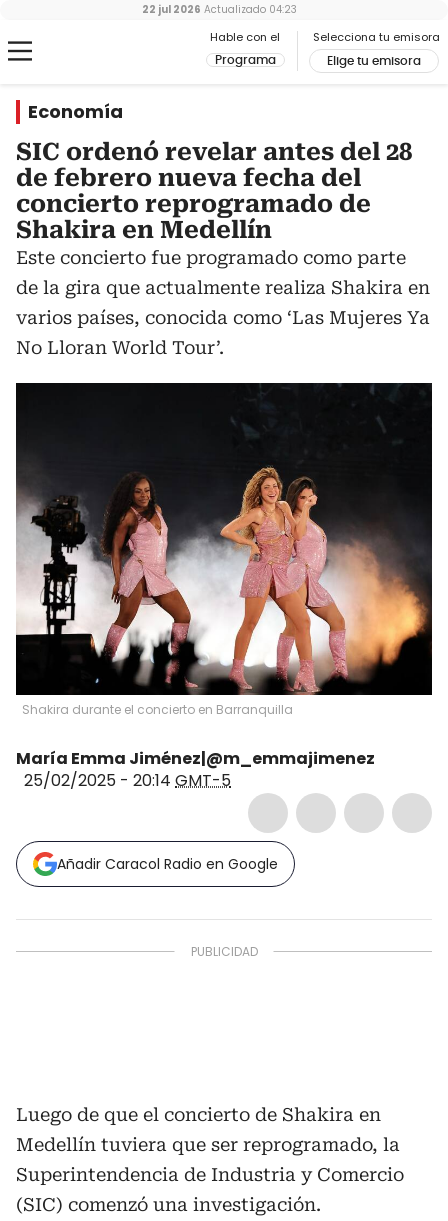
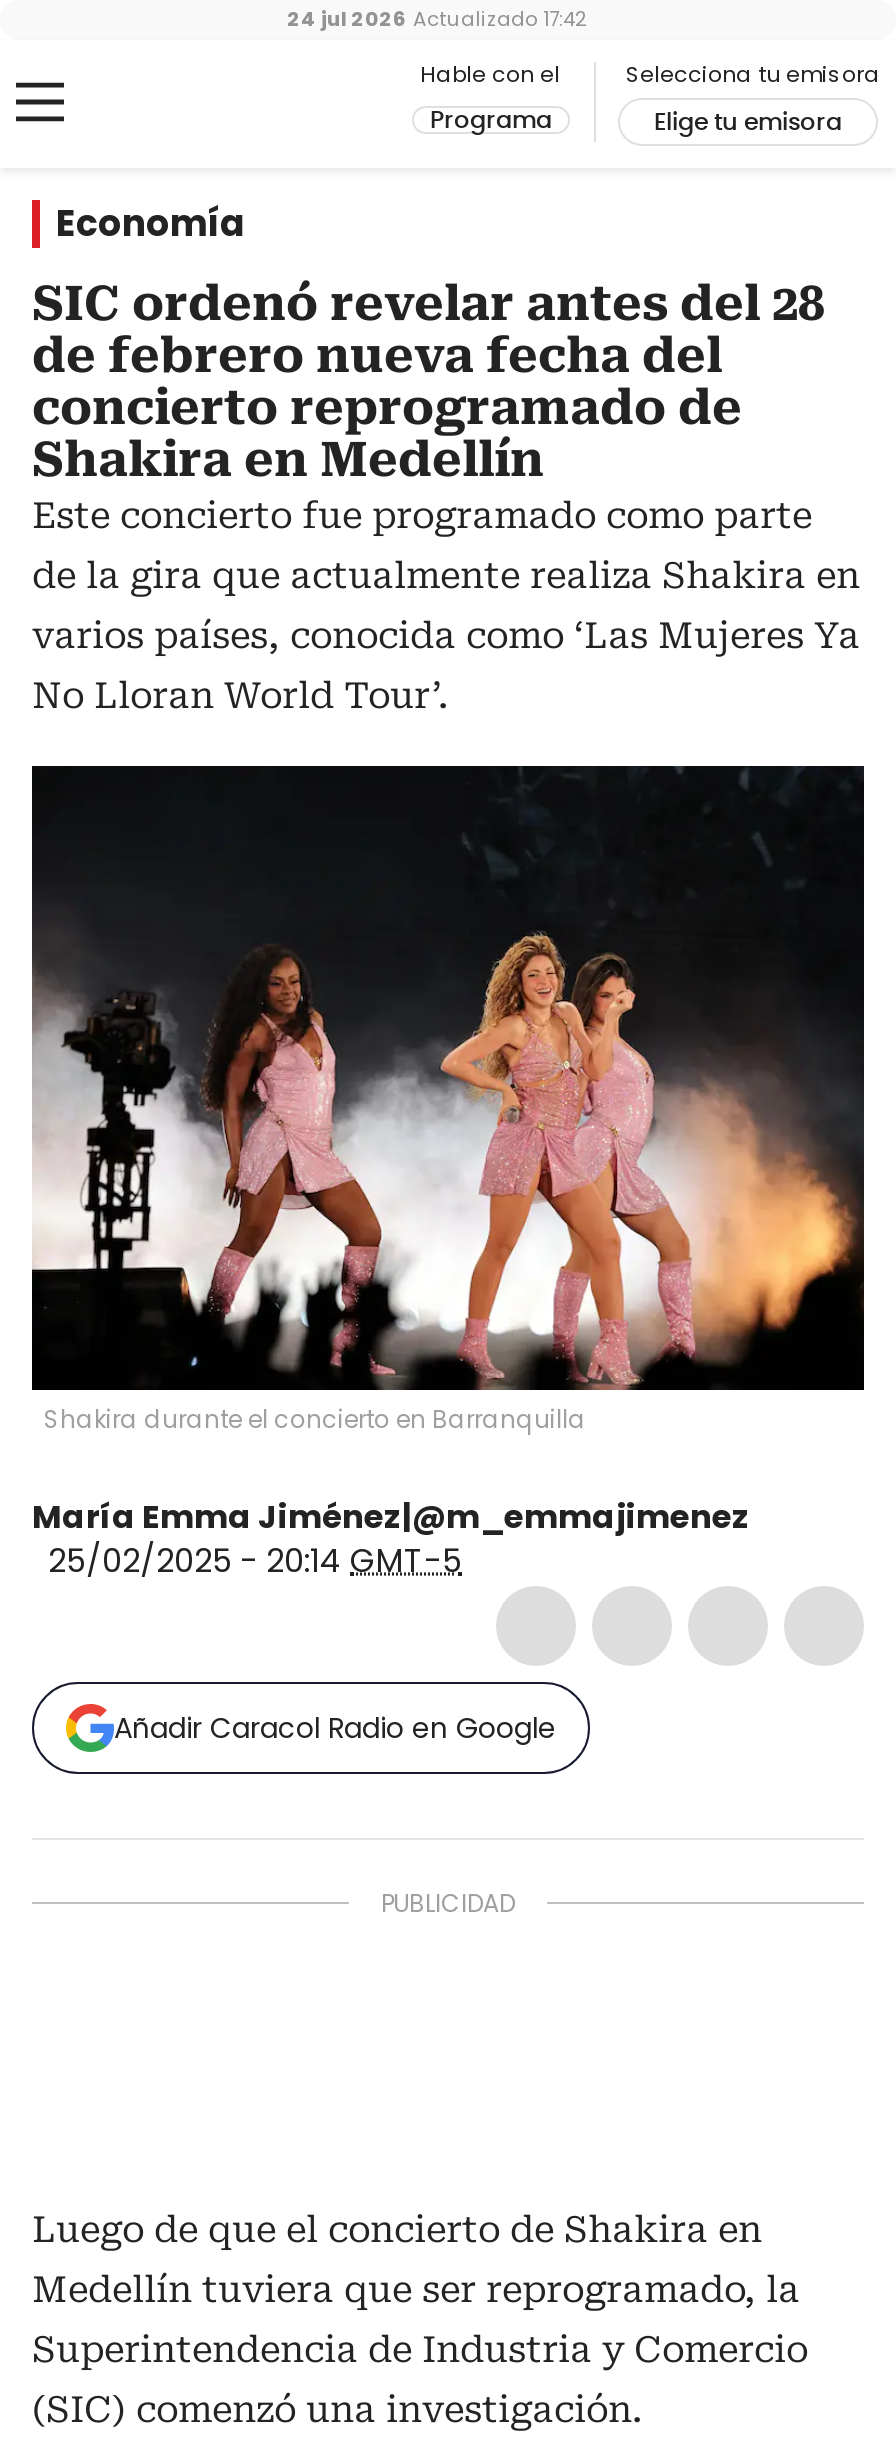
[141,2,296,17] 22 jul 2026 Actualizado 04:23 -> [287,4,589,34] 24 jul 2026 Actualizado 17:42

